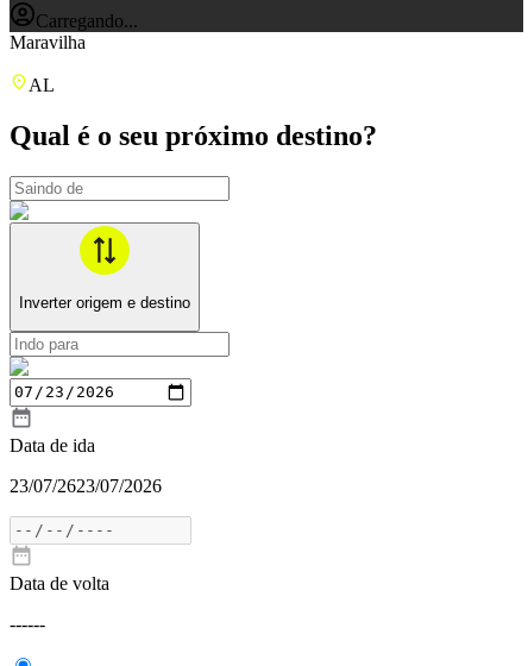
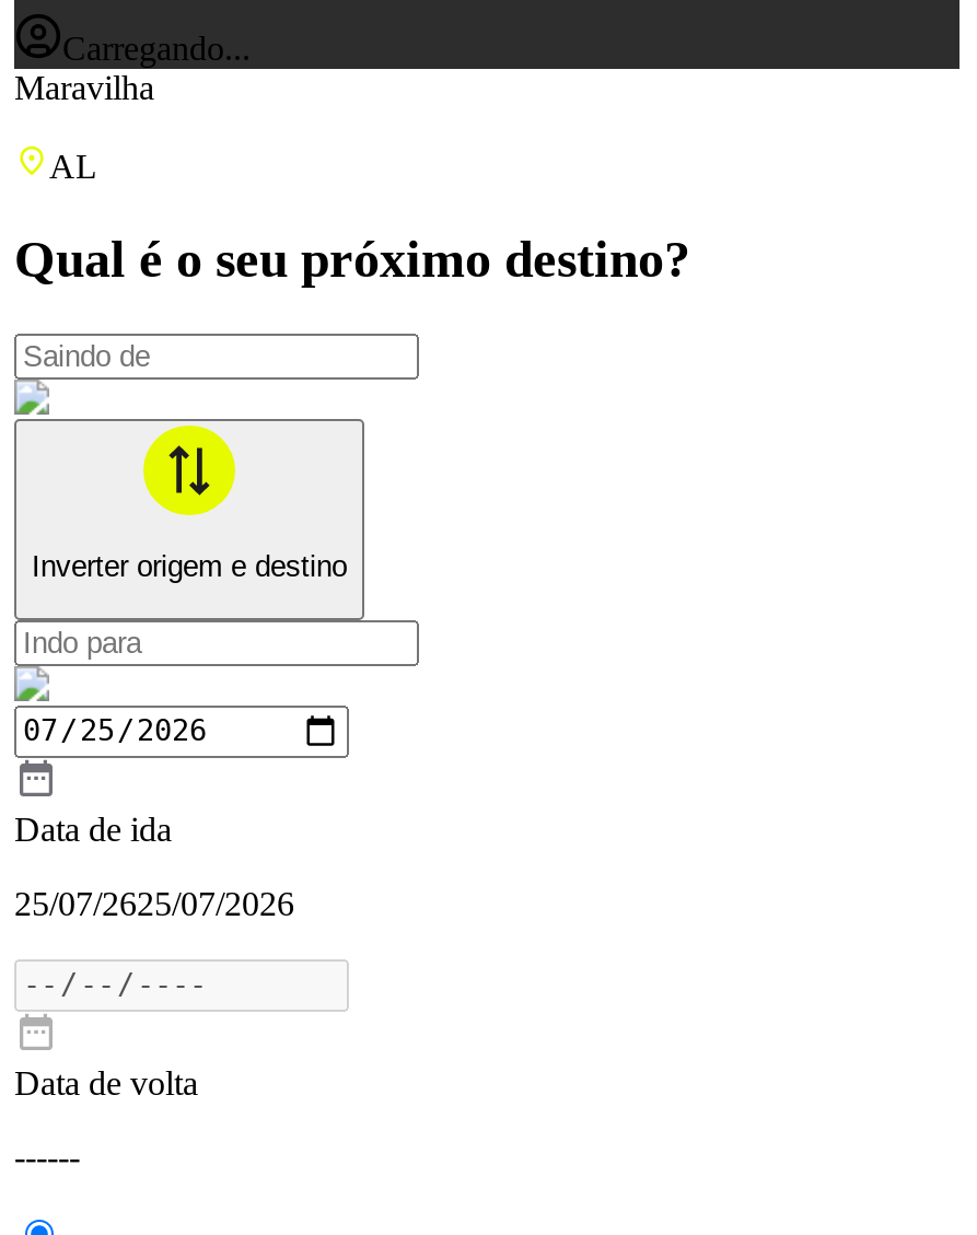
[10,475,162,496] 23/07/2623/07/2026 -> [14,885,294,922] 25/07/2625/07/2026

